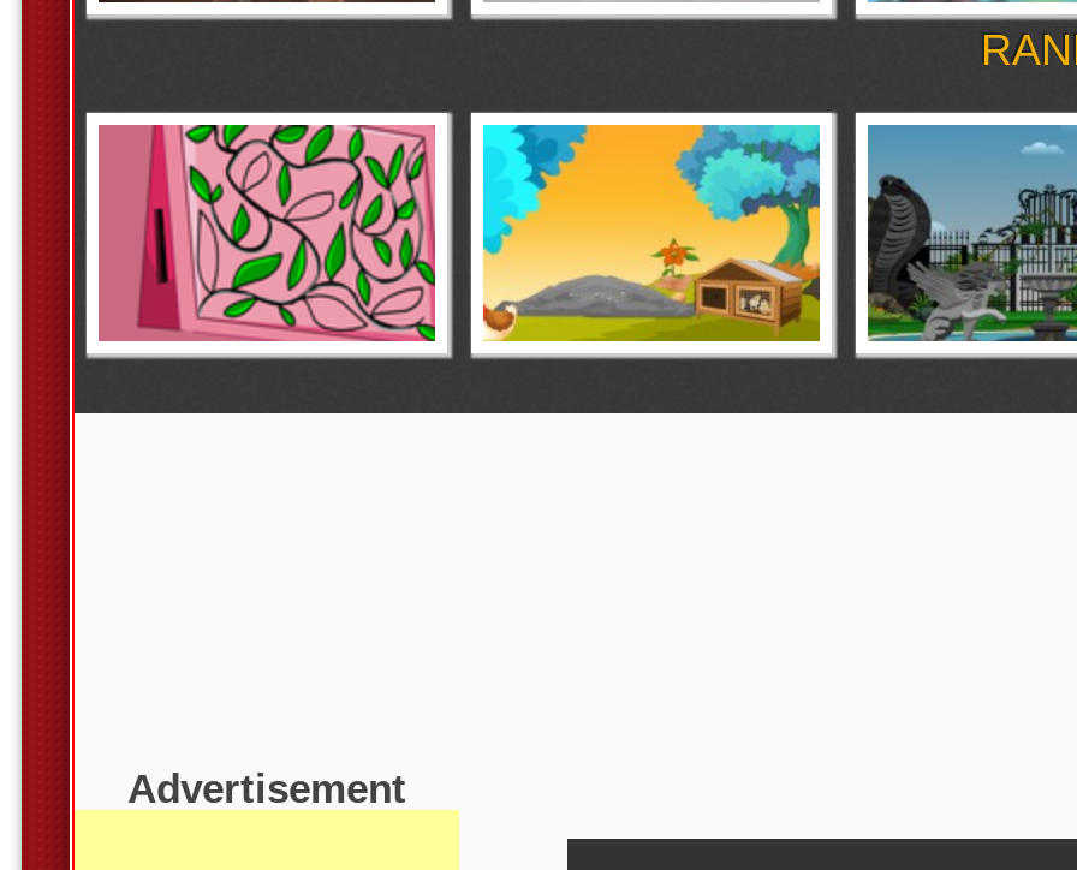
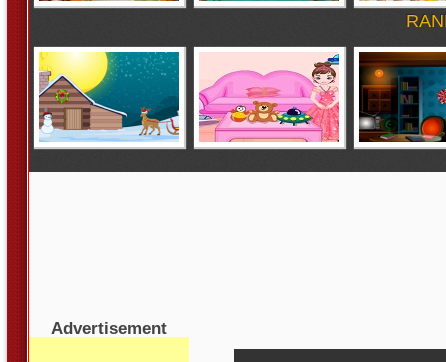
[96,123,438,344] [image] -> [38,51,180,142] [image]
[481,123,822,344] [image] -> [198,52,340,143] [image]
[865,123,1070,344] [image] -> [358,51,443,143] [image]

